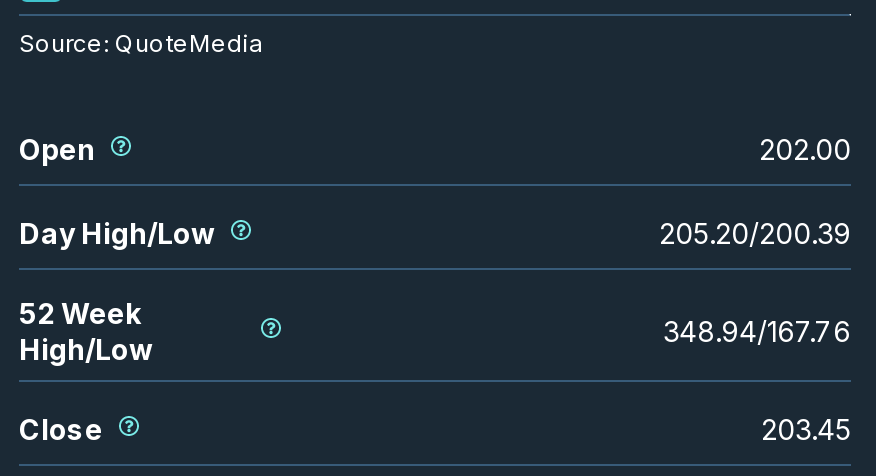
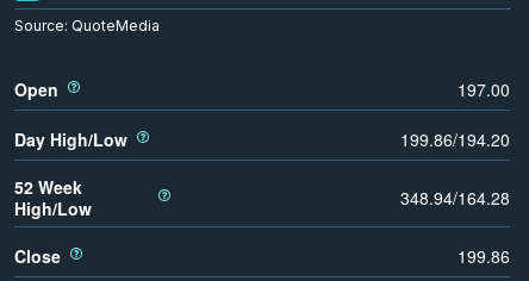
[759,131,851,165] 202.00 -> [458,77,510,101] 197.00
[659,215,851,249] 205.20/200.39 -> [400,127,510,151] 199.86/194.20
[663,313,851,347] 348.94/167.76 -> [400,185,510,209] 348.94/164.28
[761,411,851,445] 203.45 -> [458,244,510,268] 199.86

